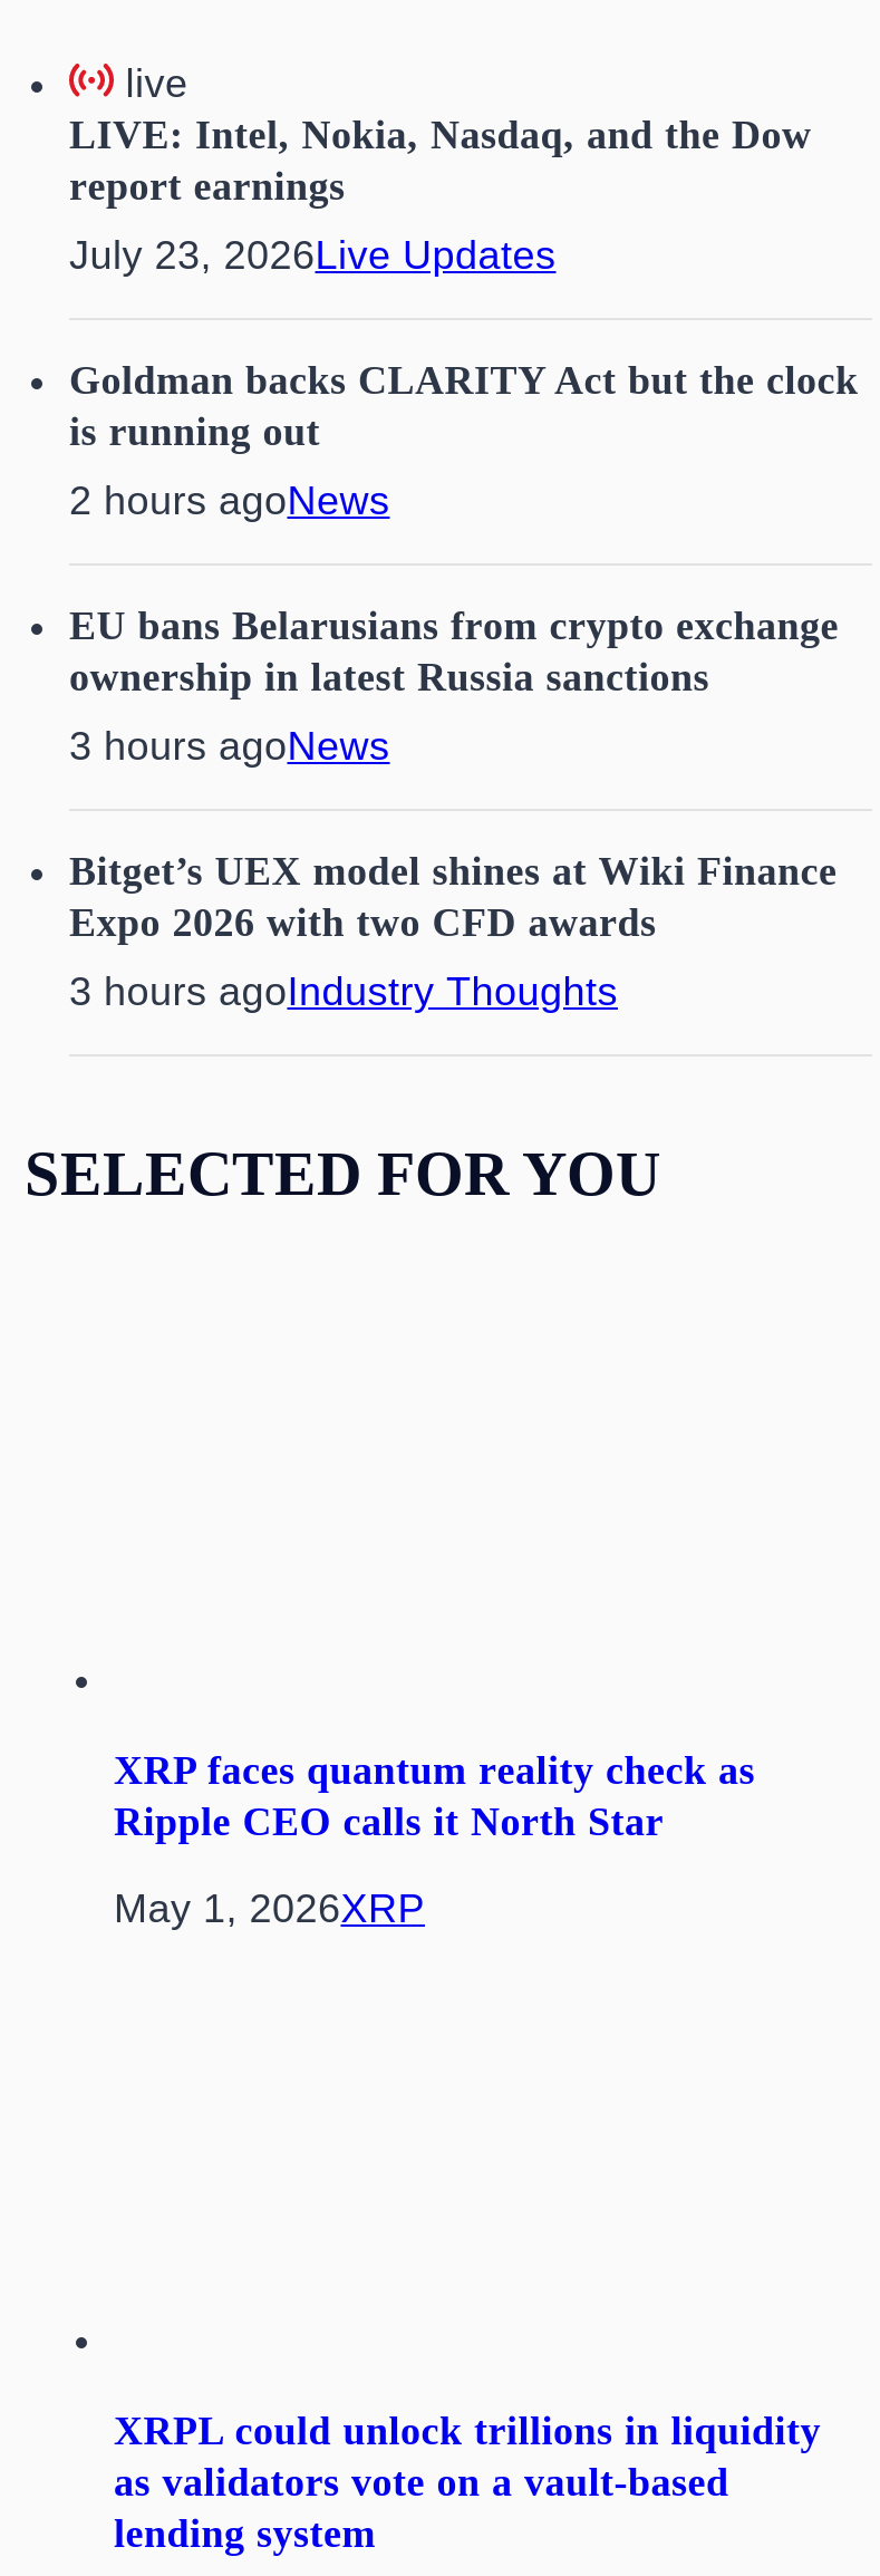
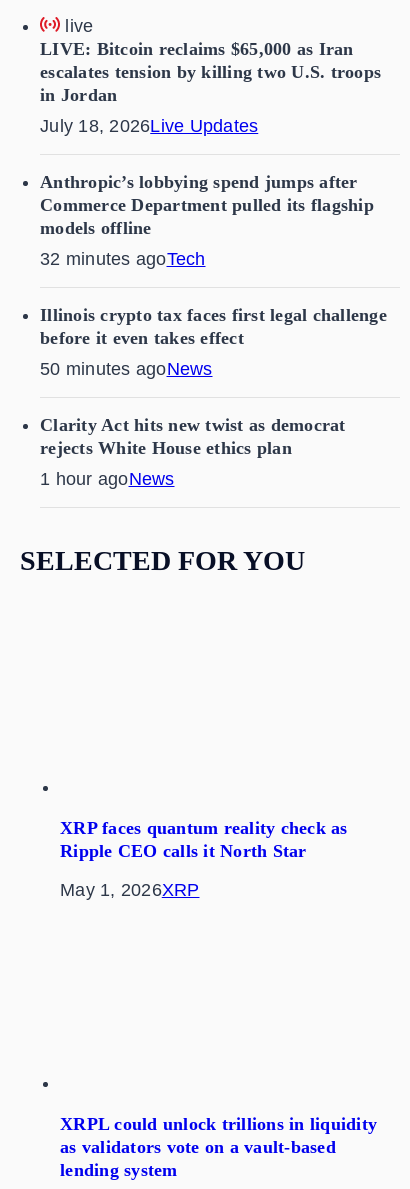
[69,113,812,209] LIVE: Intel, Nokia, Nasdaq, and the Dow | report earnings -> [40,39,381,105] LIVE: Bitcoin reclaims $65,000 as Iran | escalates tension by killing two U.S. troops | in Jordan
[69,233,556,278] July 23, 2026Live Updates -> [40,116,258,136] July 18, 2026Live Updates
[69,358,858,454] Goldman backs CLARITY Act but the clock | is running out -> [40,172,374,238] Anthropic’s lobbying spend jumps after | Commerce Department pulled its flagship | models offline
[69,479,390,523] 2 hours agoNews -> [40,249,205,269] 32 minutes agoTech
[69,604,839,700] EU bans Belarusians from crypto exchange | ownership in latest Russia sanctions -> [40,305,387,348] Illinois crypto tax faces first legal challenge | before it even takes effect
[69,724,390,769] 3 hours agoNews -> [40,359,212,379] 50 minutes agoNews
[69,849,837,945] Bitget’s UEX model shines at Wiki Finance | Expo 2026 with two CFD awards -> [40,415,345,458] Clarity Act hits new twist as democrat | rejects White House ethics plan
[69,969,618,1014] 3 hours agoIndustry Thoughts -> [40,469,174,489] 1 hour agoNews

